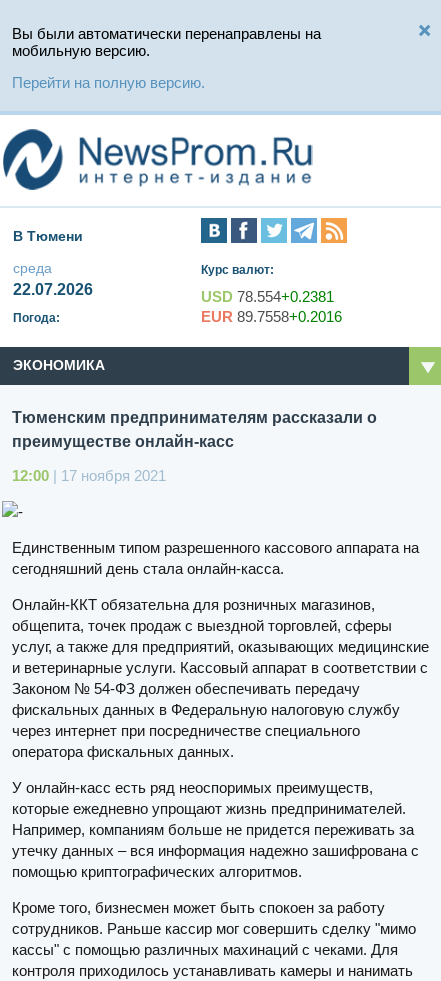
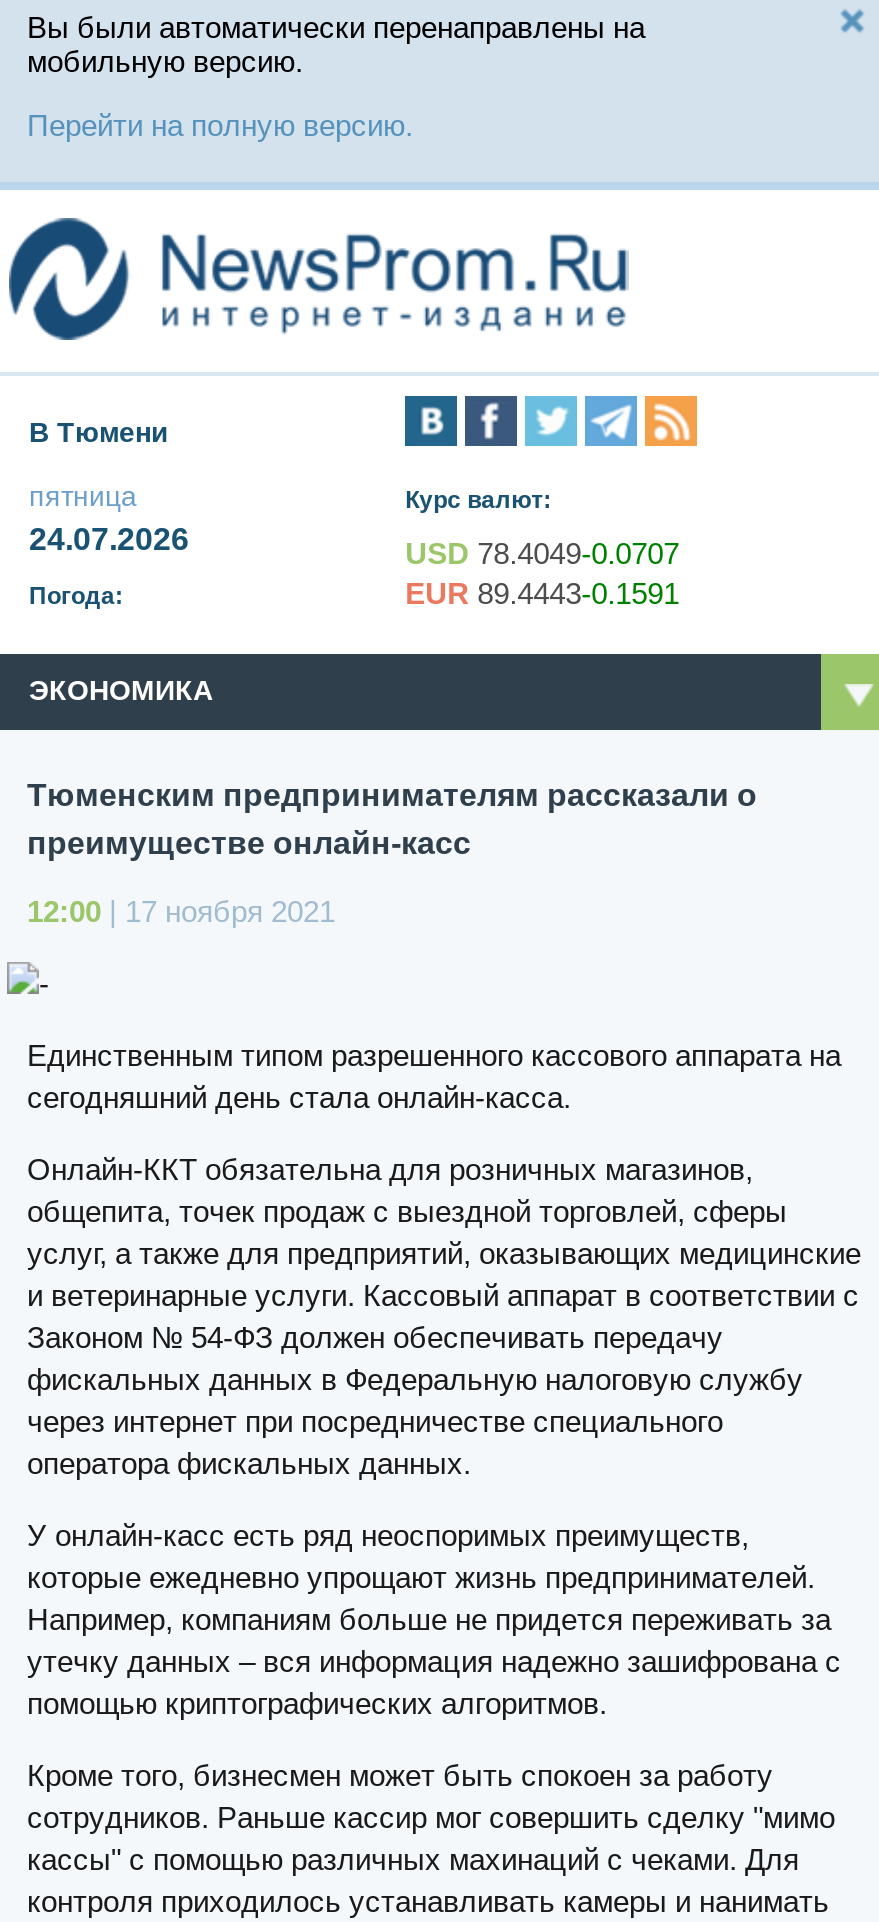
[13,260,93,298] среда | 22.07.2026 -> [29,481,189,557] пятница | 24.07.2026
[201,288,334,305] USD 78.554+0.2381 -> [405,537,679,571] USD 78.4049-0.0707
[201,308,342,325] EUR 89.7558+0.2016 -> [405,577,679,611] EUR 89.4443-0.1591

